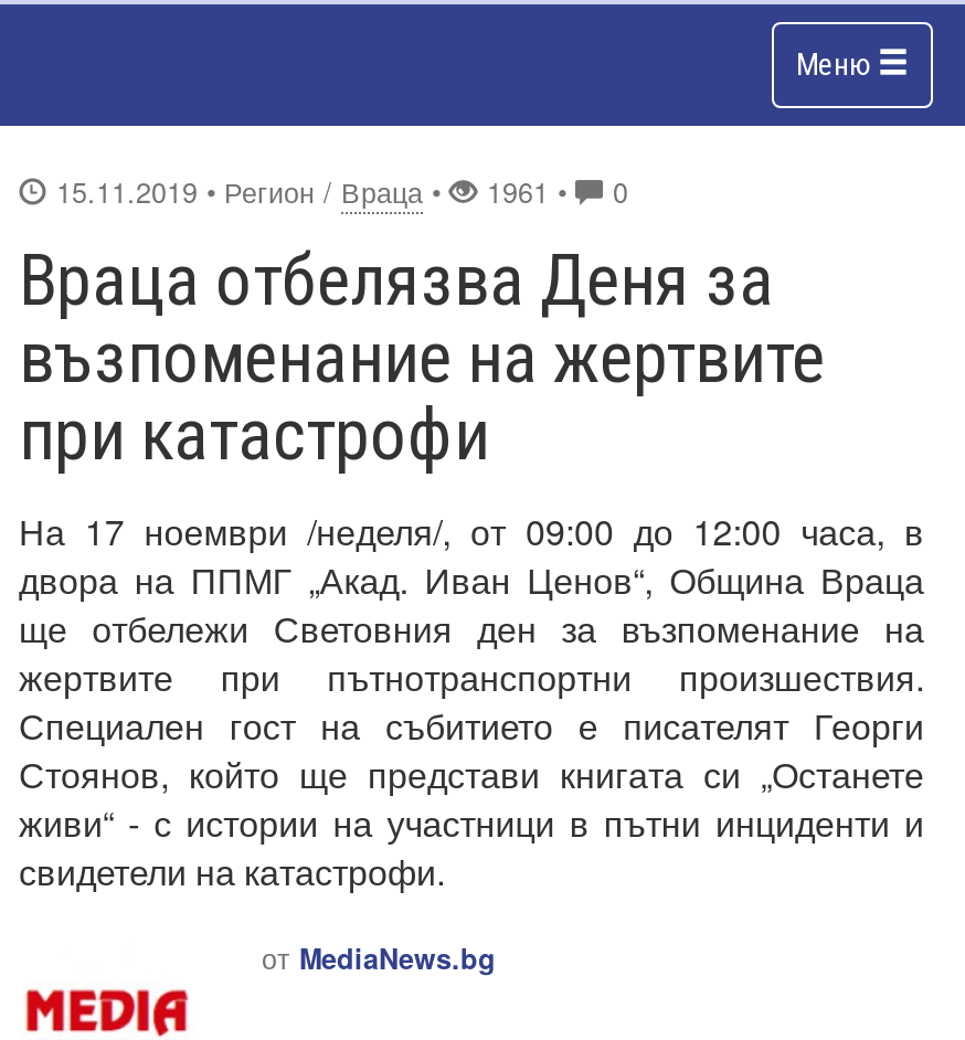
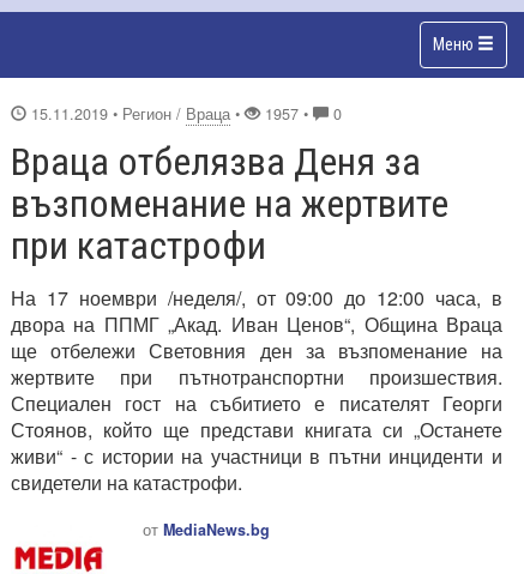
[56,171,628,211] 15.11.2019 • Регион / Враца • 1961 • 0 -> [31,102,342,124] 15.11.2019 • Регион / Враца • 1957 • 0

